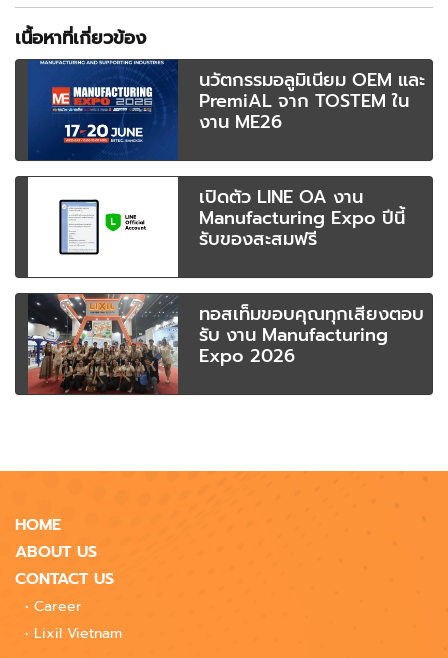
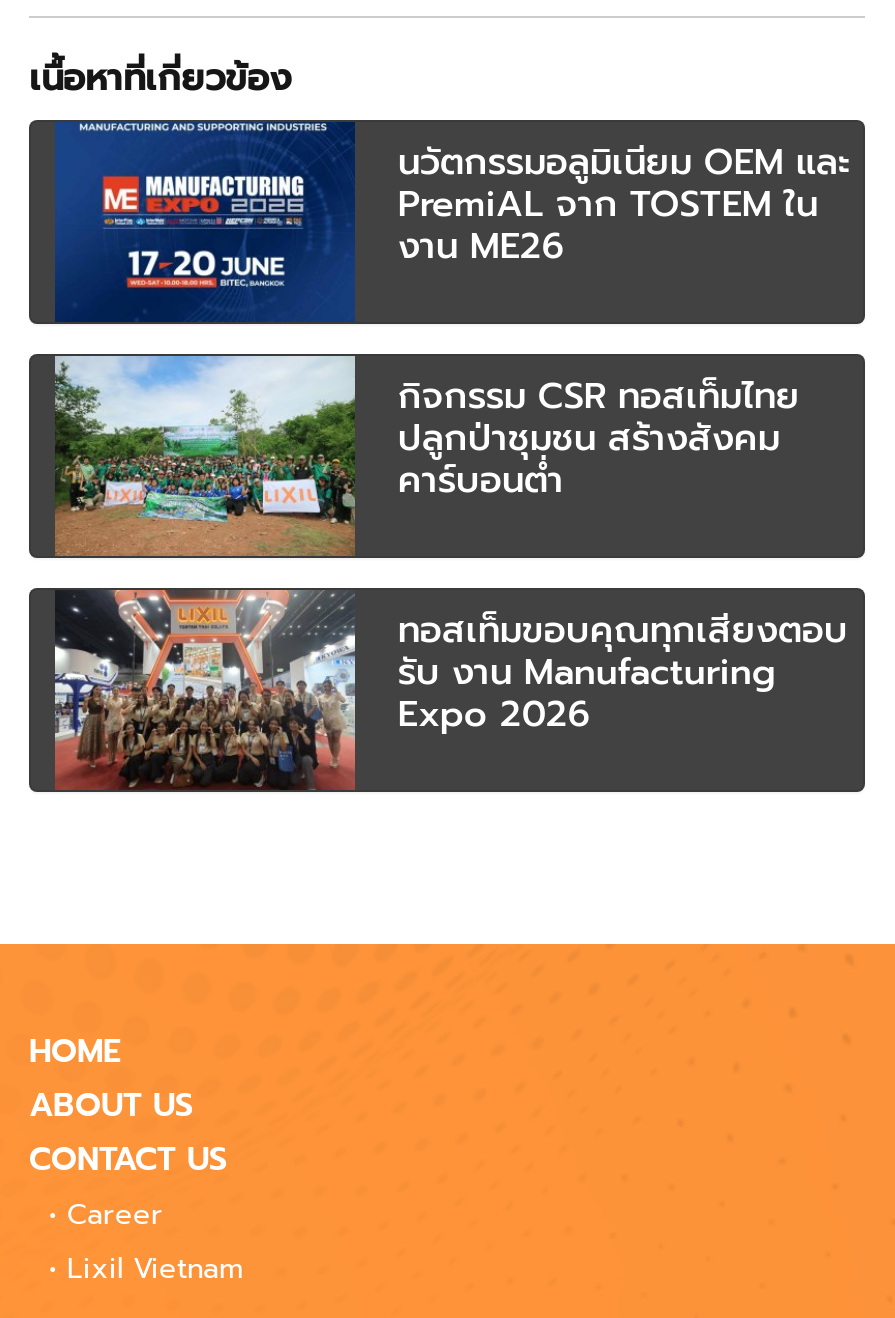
[27,177,405,278] [image] | เปิดตัว LINE OA งาน | Manufacturing Expo ปีนี้ | รับของสะสมฟรี -> [55,354,800,558] [image] | กิจกรรม CSR ทอสเท็มไทย | ปลูกป่าชุมชน สร้างสังคม | คาร์บอนต่ำ

